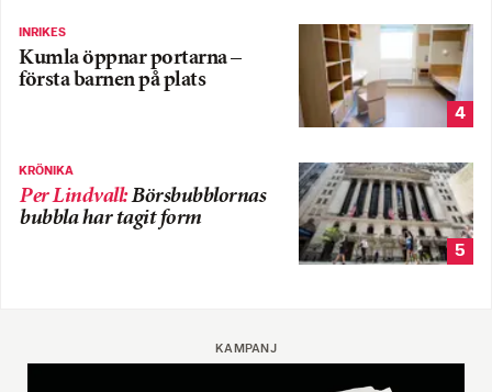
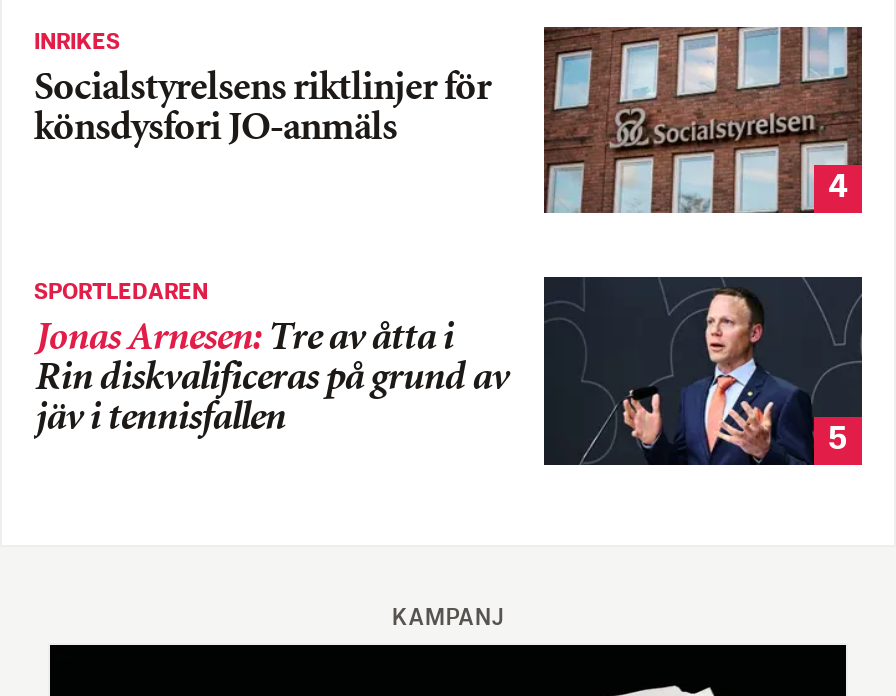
[299,23,473,128] [image] -> [548,26,864,216] [image]
[19,49,241,91] Kumla öppnar portarna – | första barnen på plats -> [34,70,491,148] Socialstyrelsens riktlinjer för | könsdysfori JO-anmäls
[19,163,473,265] [image] | KRÖNIKA | Per Lindvall: Börsbubblornas | bubbla har tagit form -> [34,276,864,466] [image] | SPORTLEDAREN | Jonas Arnesen: Tre av åtta i | Rin diskvalificeras på grund av | jäv i tennisfallen

